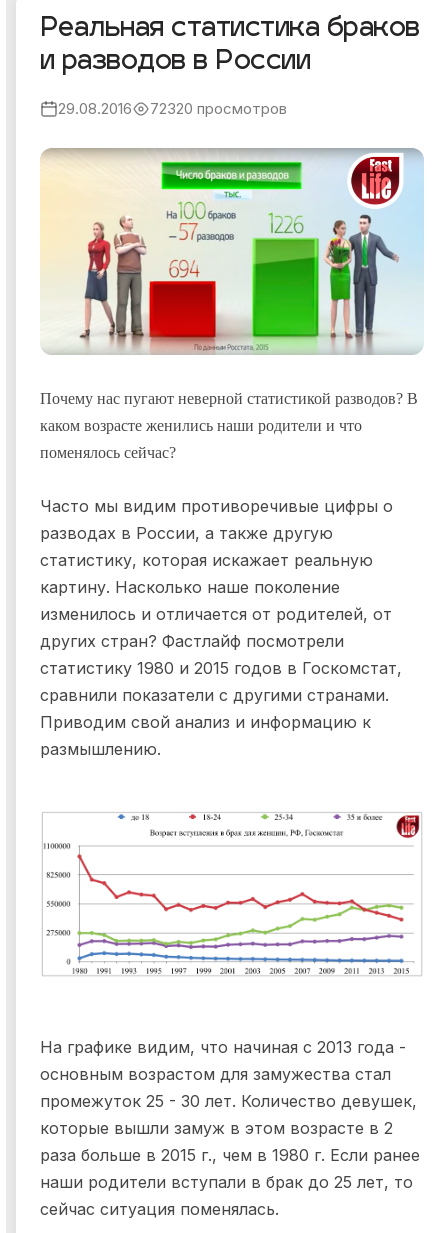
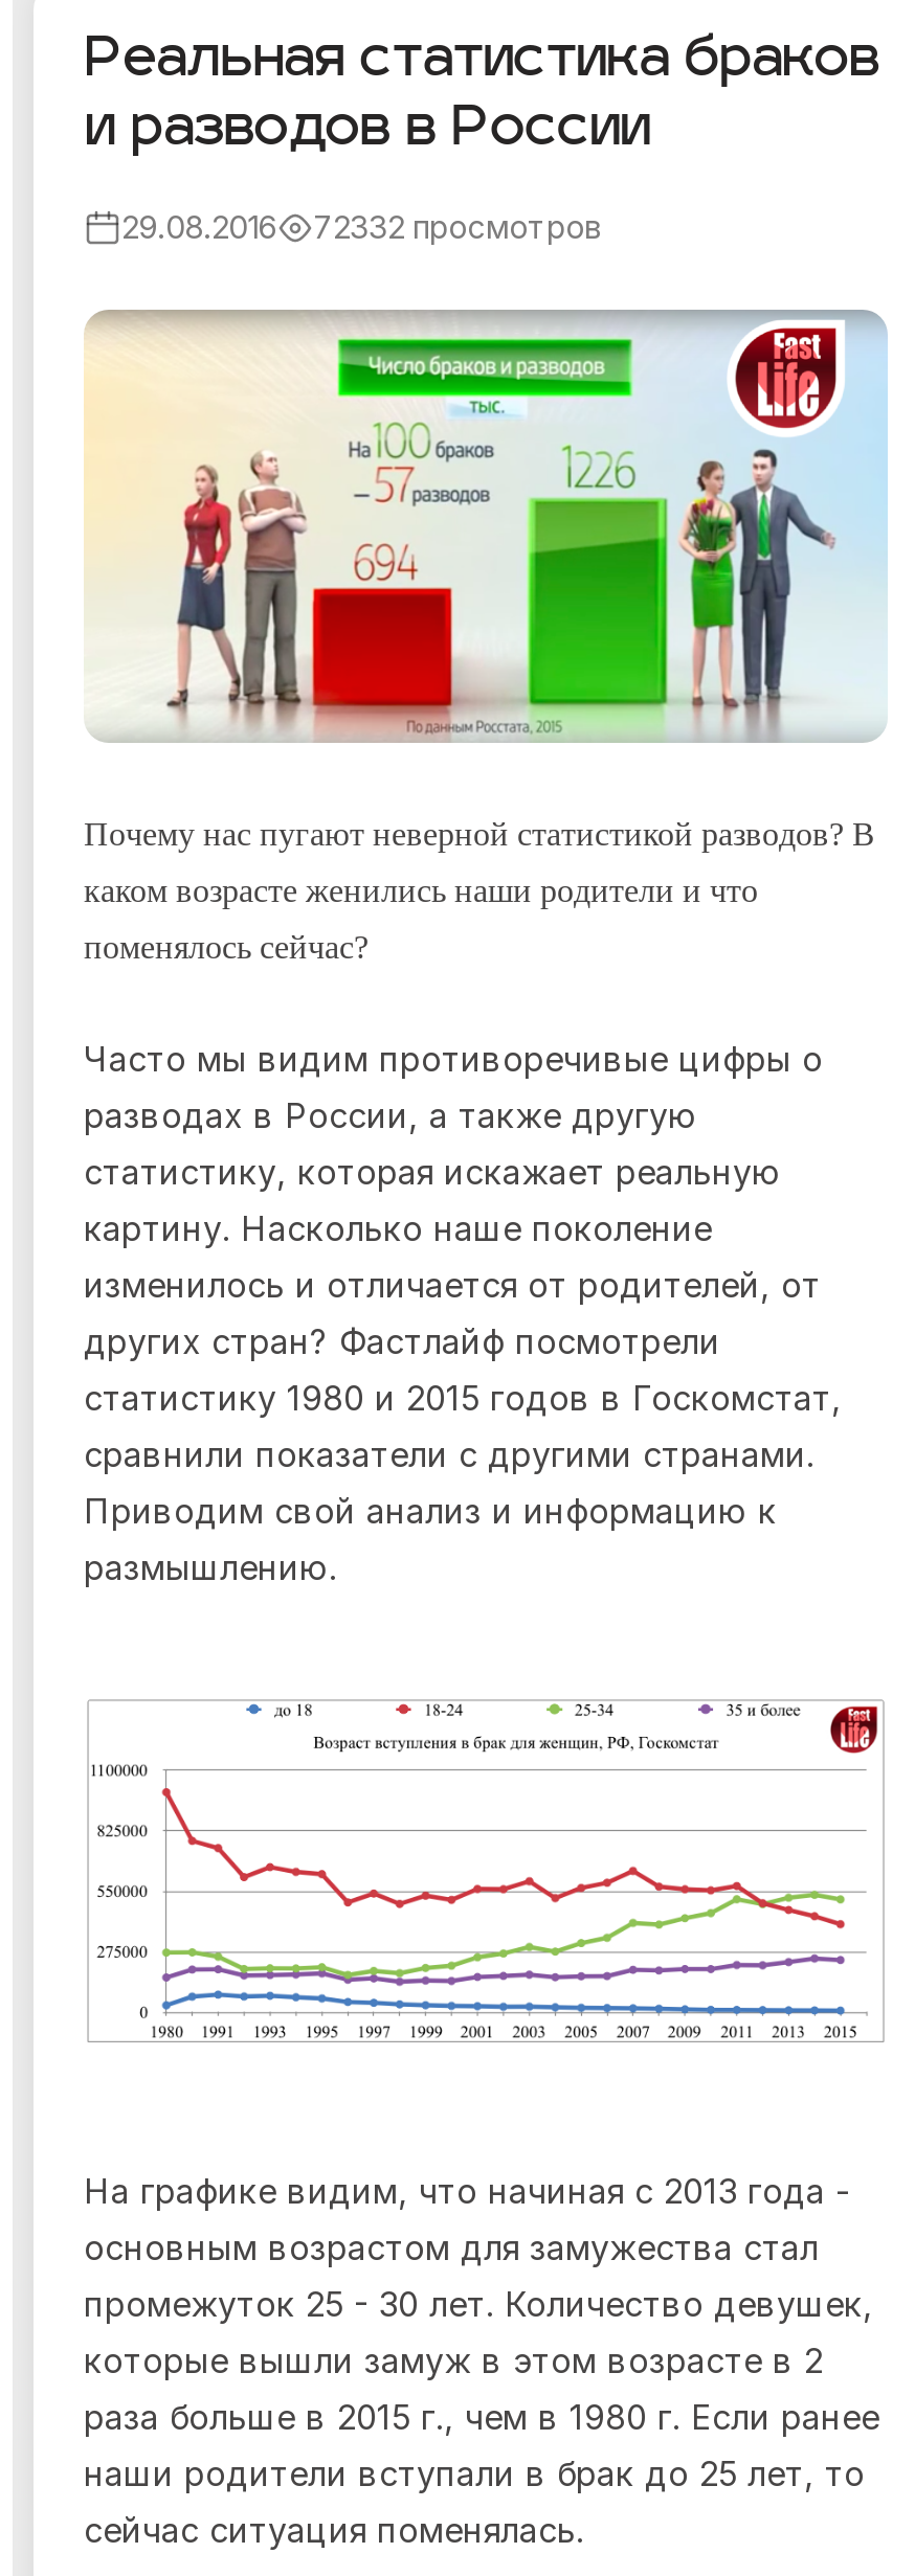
[58,99,287,118] 29.08.2016 72320 просмотров -> [121,207,601,247] 29.08.2016 72332 просмотров

